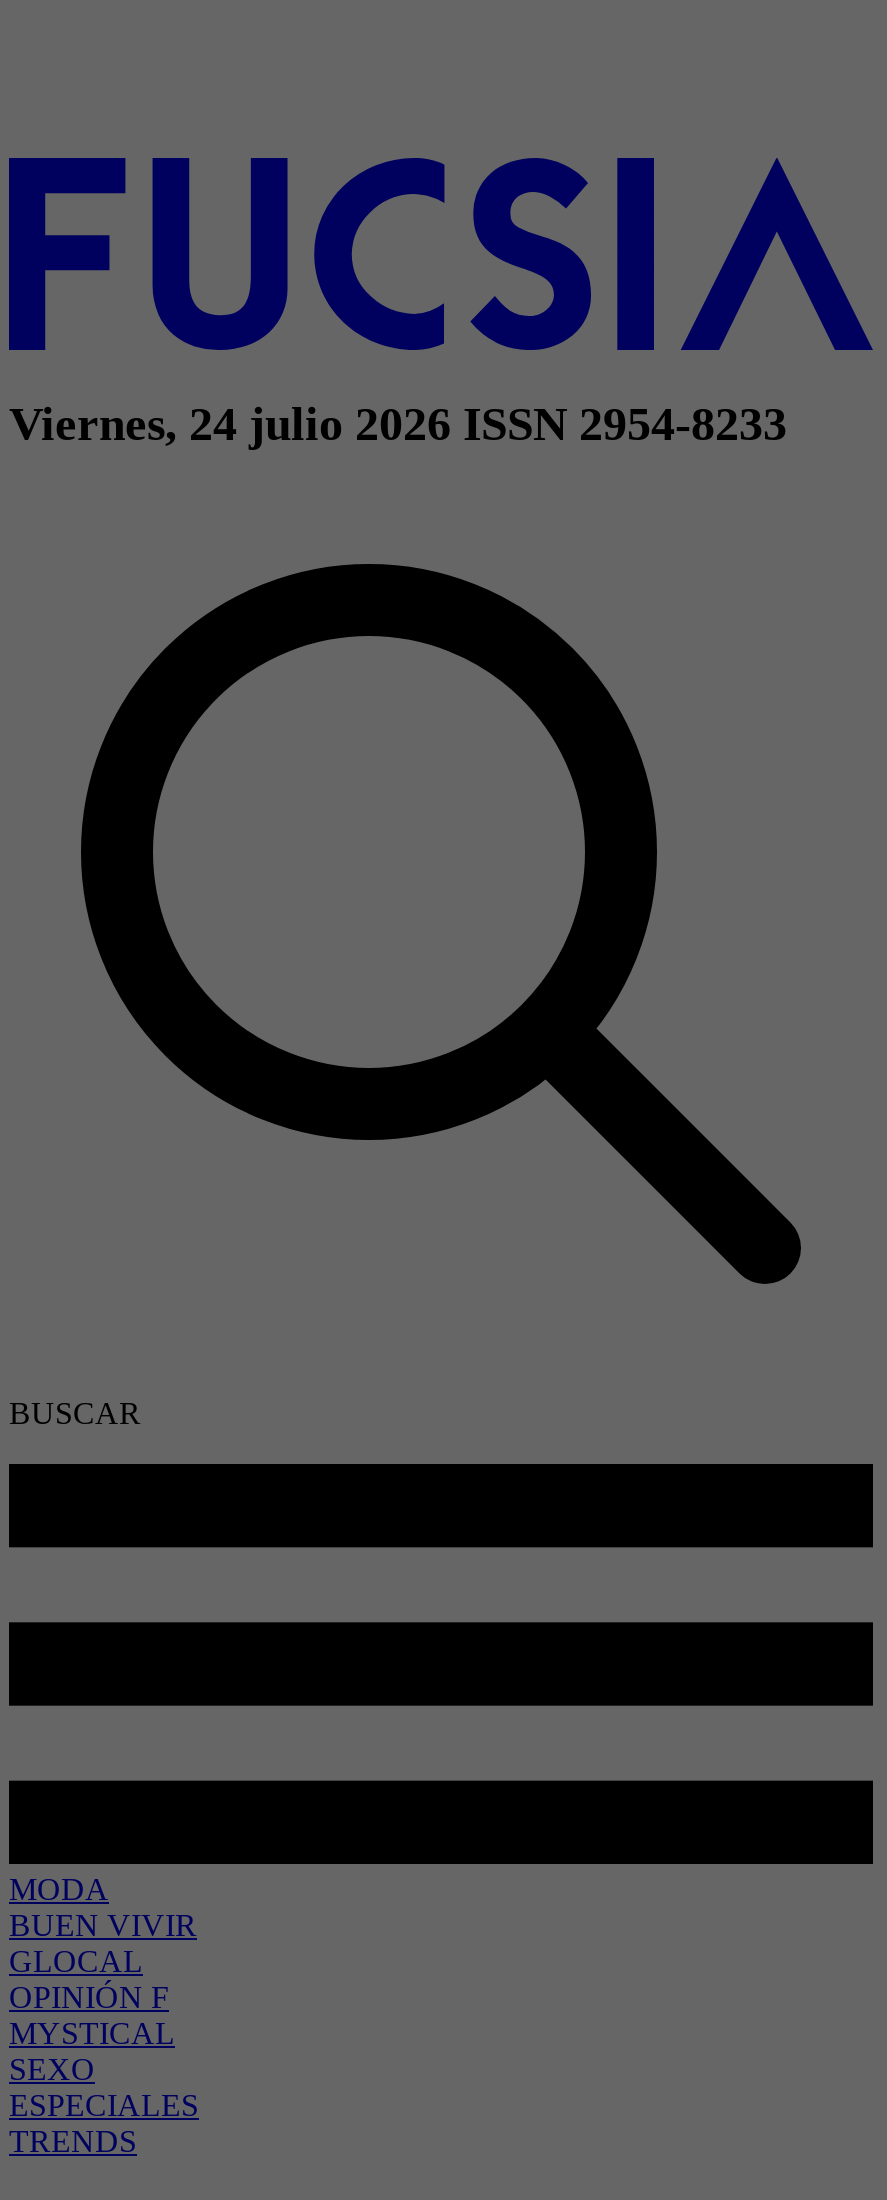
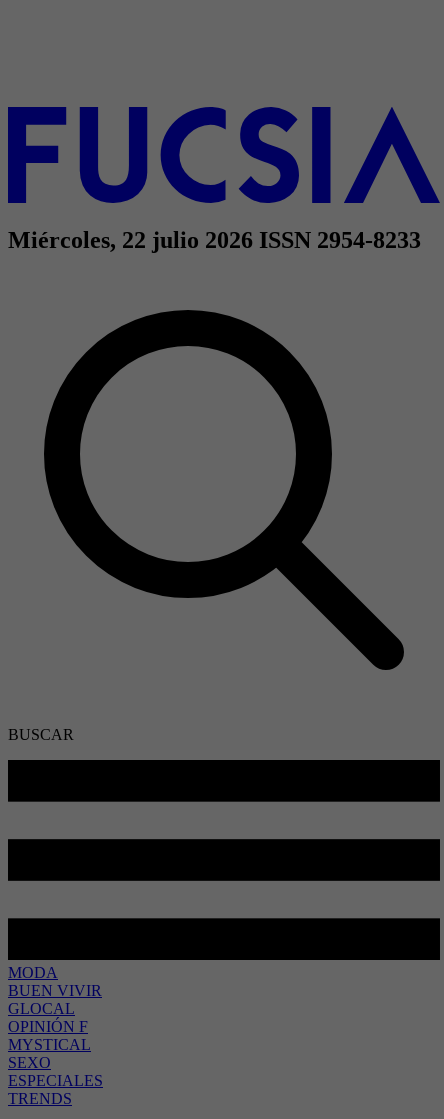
[9,399,787,451] Viernes, 24 julio 2026 ISSN 2954-8233 -> [8,227,421,253] Miércoles, 22 julio 2026 ISSN 2954-8233

